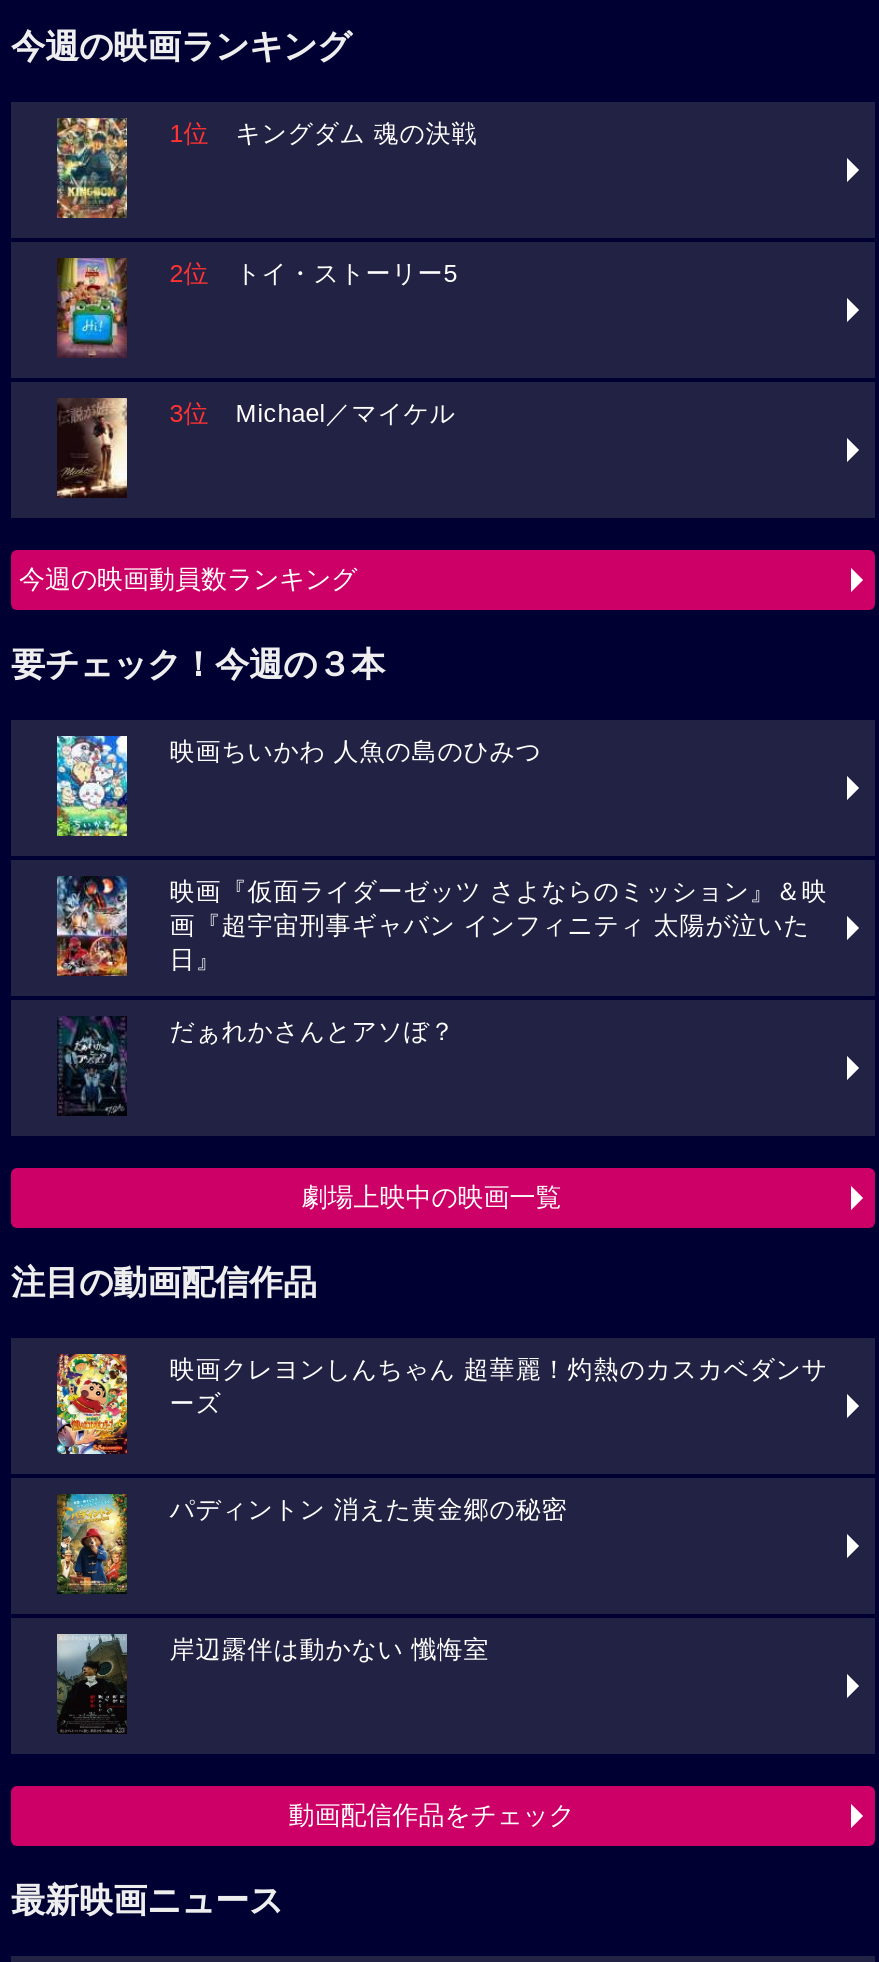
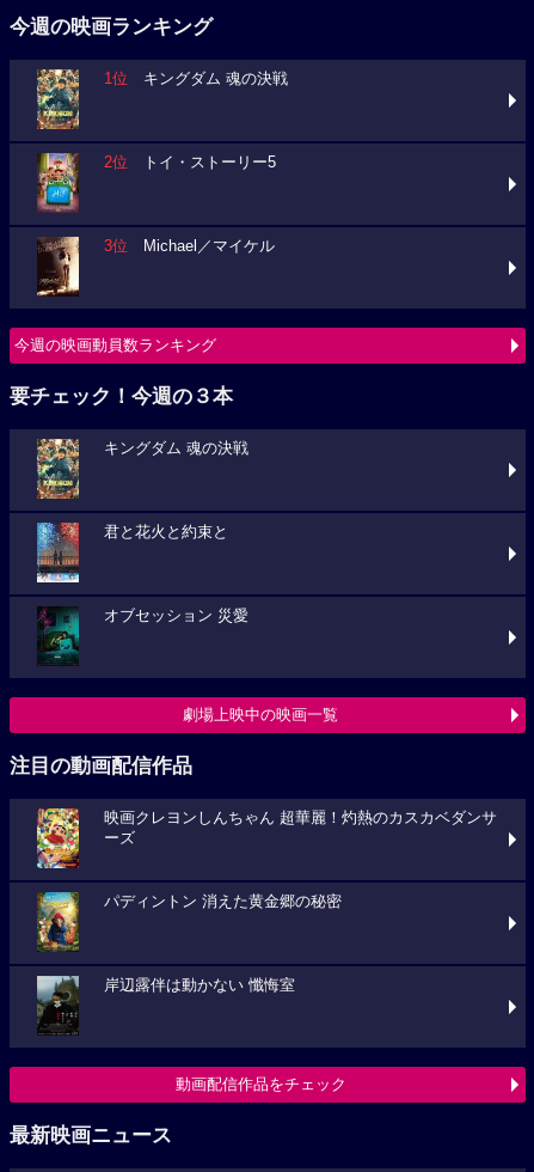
[55,734,542,838] [image] | 映画ちいかわ 人魚の島のひみつ -> [36,438,249,500] [image] | キングダム 魂の決戦
[55,876,828,976] [image] | 映画『仮面ライダーゼッツ さよならのミッション』＆映 | 画『超宇宙刑事ギャバン インフィニティ 太陽が泣いた | 日』 -> [36,521,229,584] [image] | 君と花火と約束と
[59,1016,456,1112] [image] | だぁれかさんとアソぼ？ -> [37,606,249,663] [image] | オブセッション 災愛

